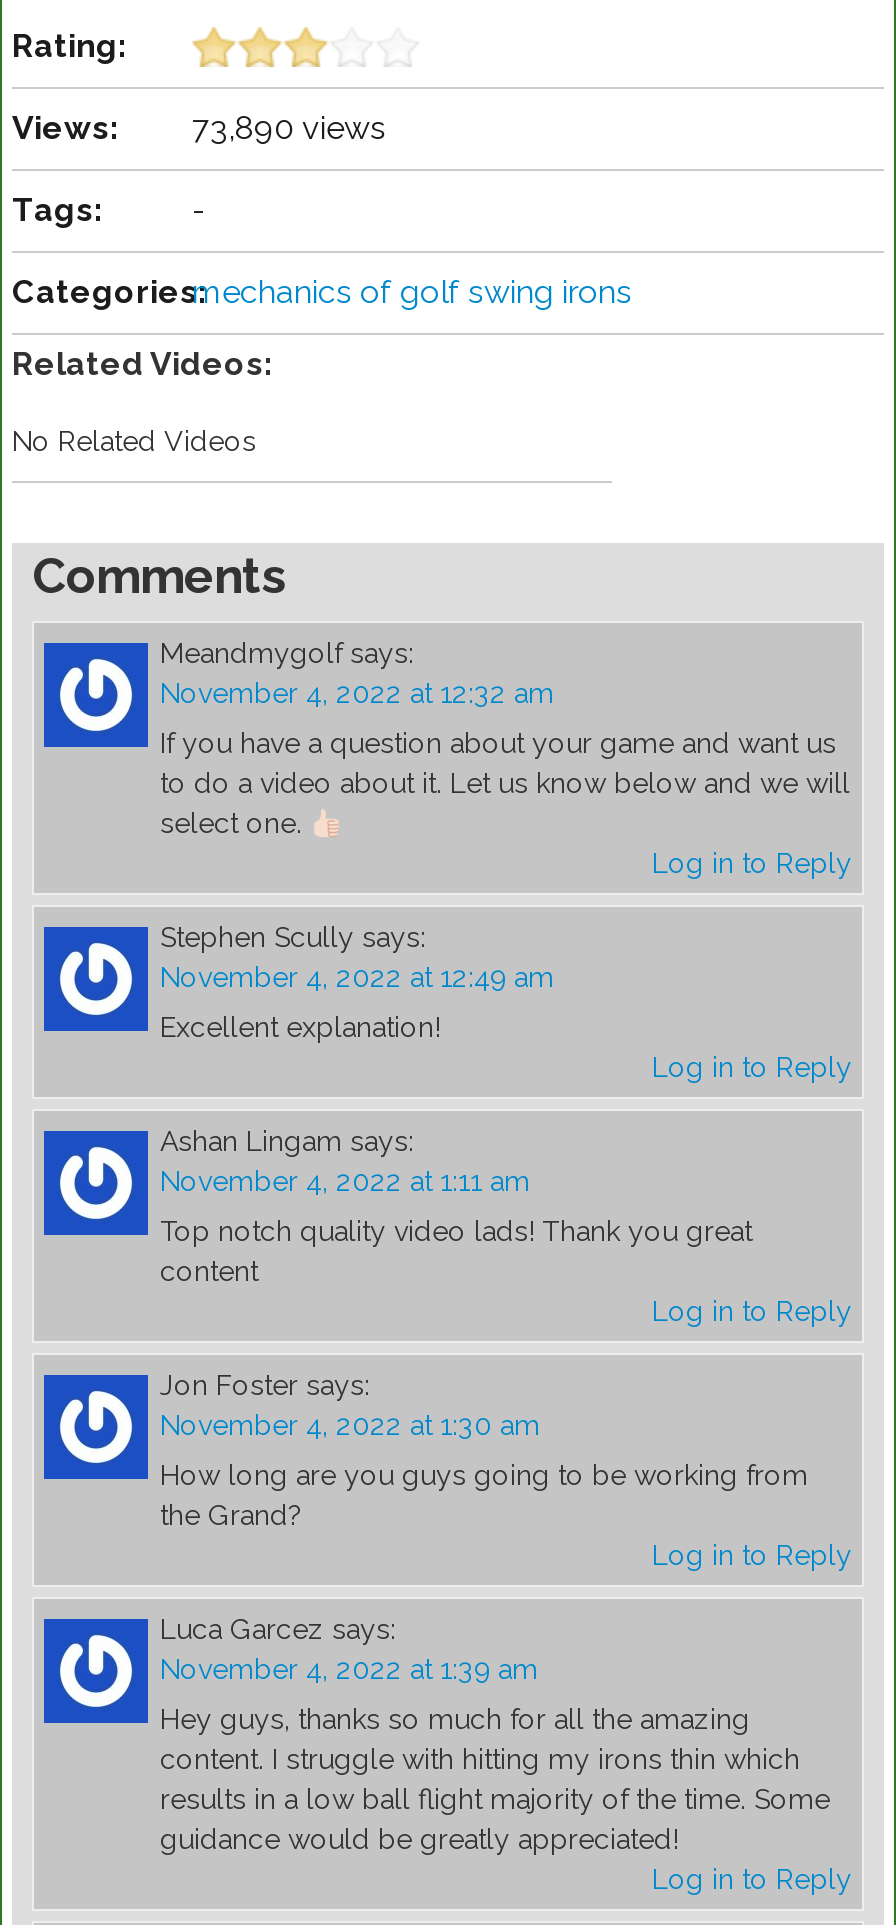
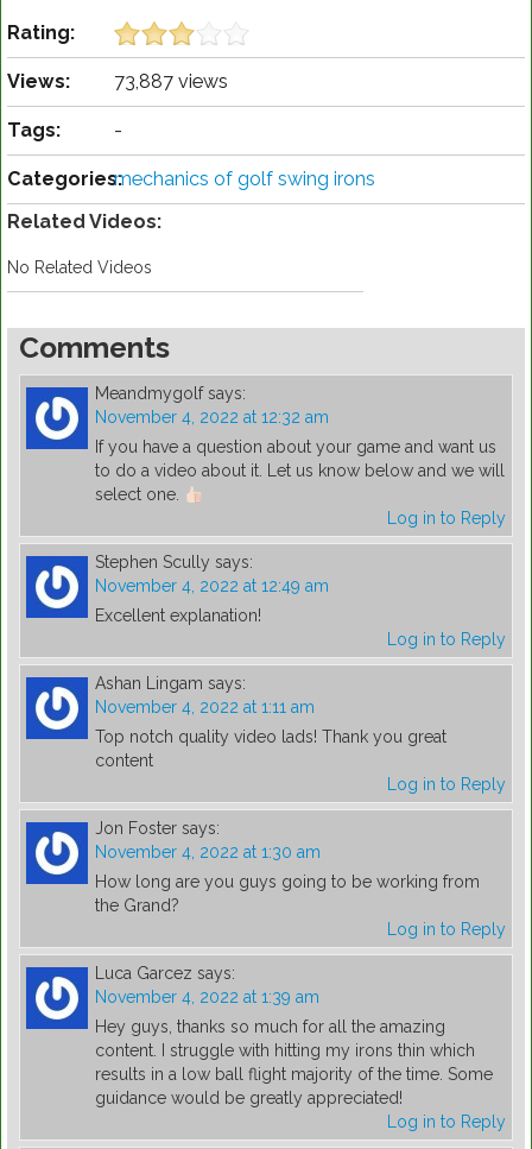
[12,110,386,148] Views: 73,890 views -> [7,71,228,93] Views: 73,887 views

